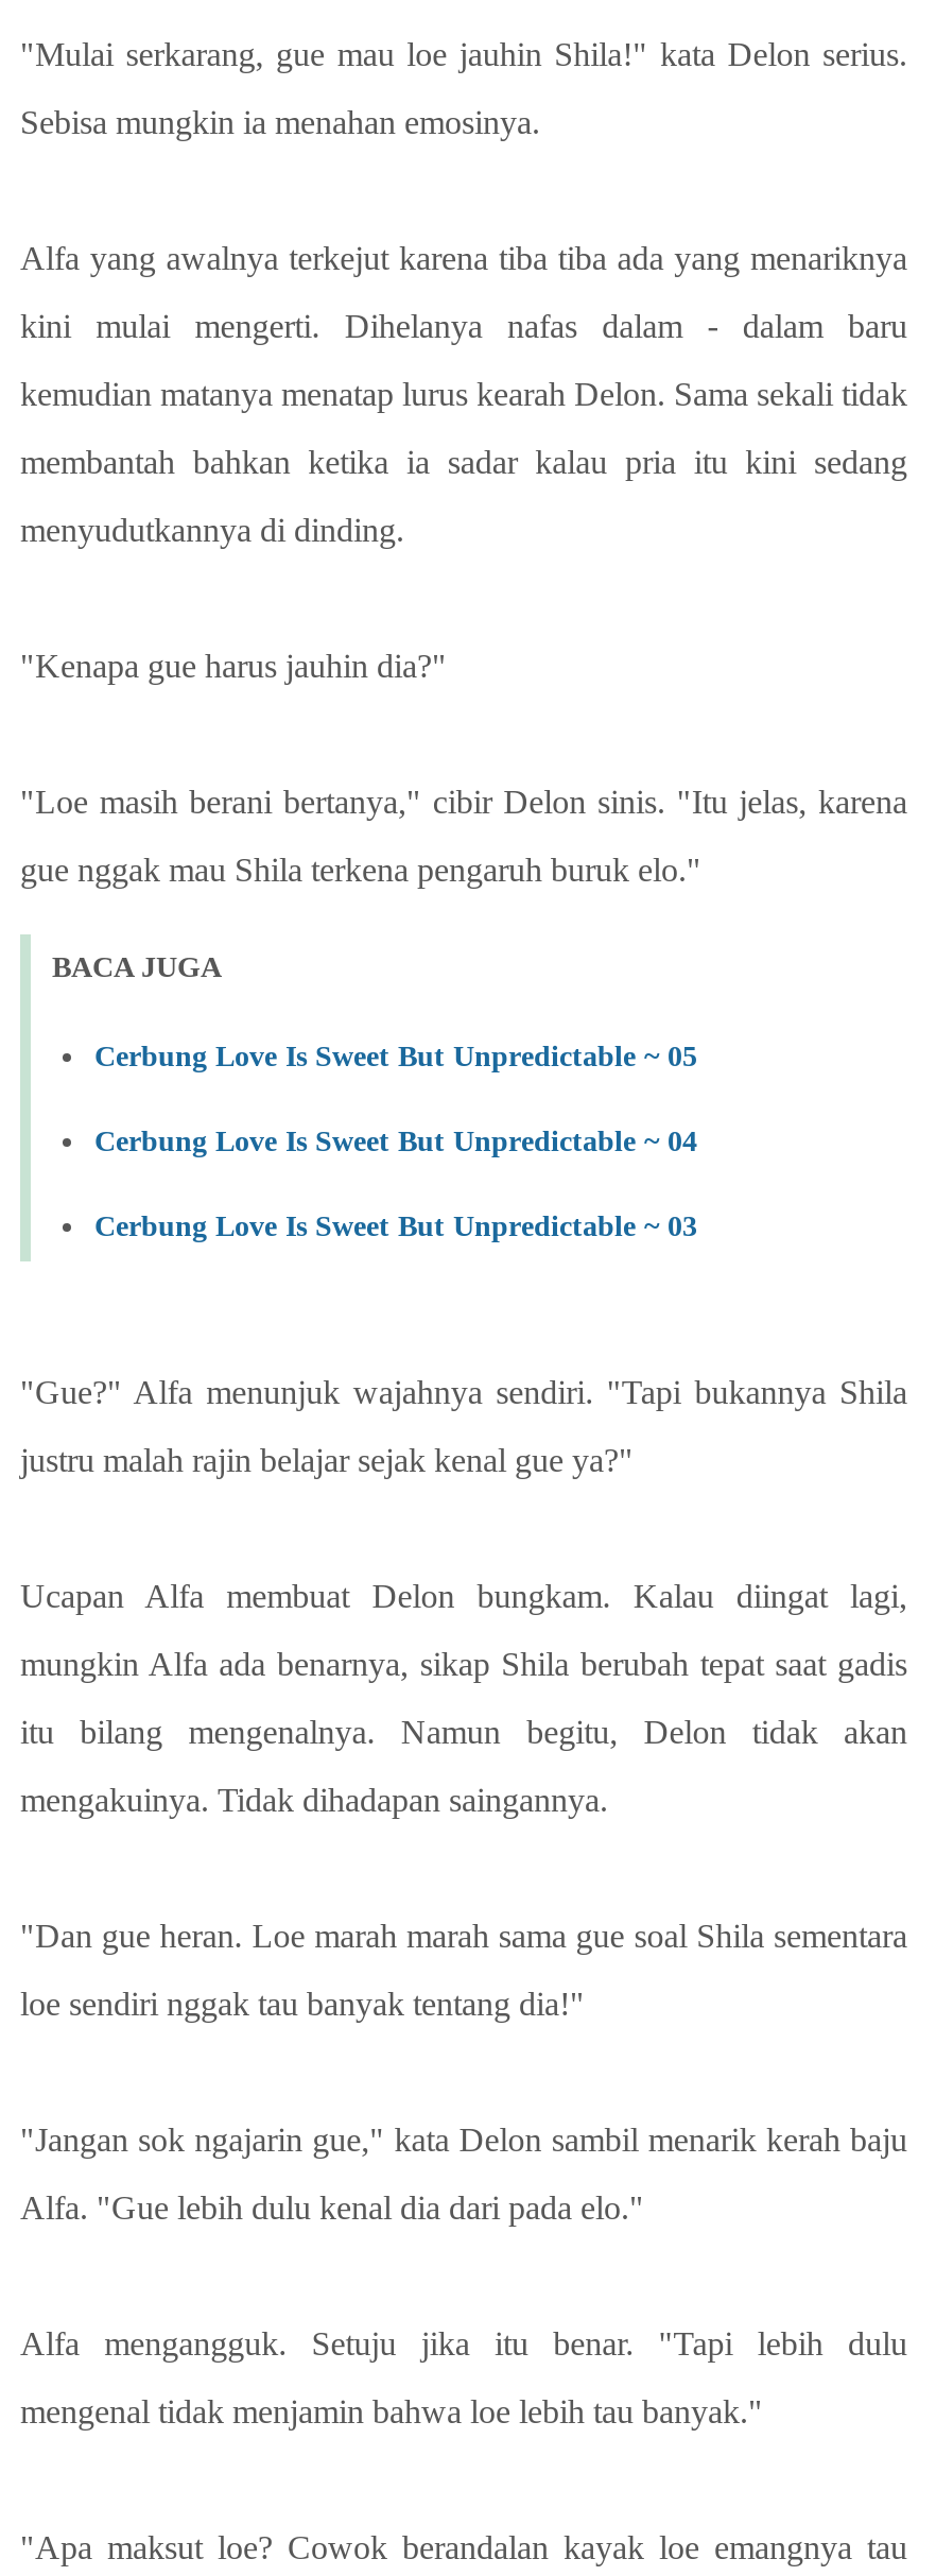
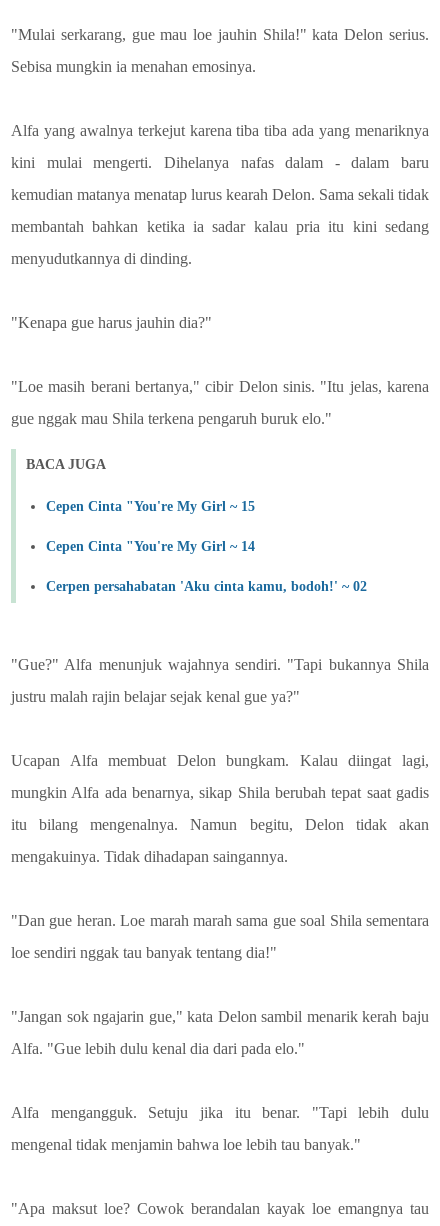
[94,1041,697,1072] Cerbung Love Is Sweet But Unpredictable ~ 05 -> [46,499,255,514] Cepen Cinta "You're My Girl ~ 15
[94,1126,697,1157] Cerbung Love Is Sweet But Unpredictable ~ 04 -> [46,539,255,554] Cepen Cinta "You're My Girl ~ 14
[94,1210,697,1242] Cerbung Love Is Sweet But Unpredictable ~ 03 -> [46,579,367,594] Cerpen persahabatan 'Aku cinta kamu, bodoh!' ~ 02

